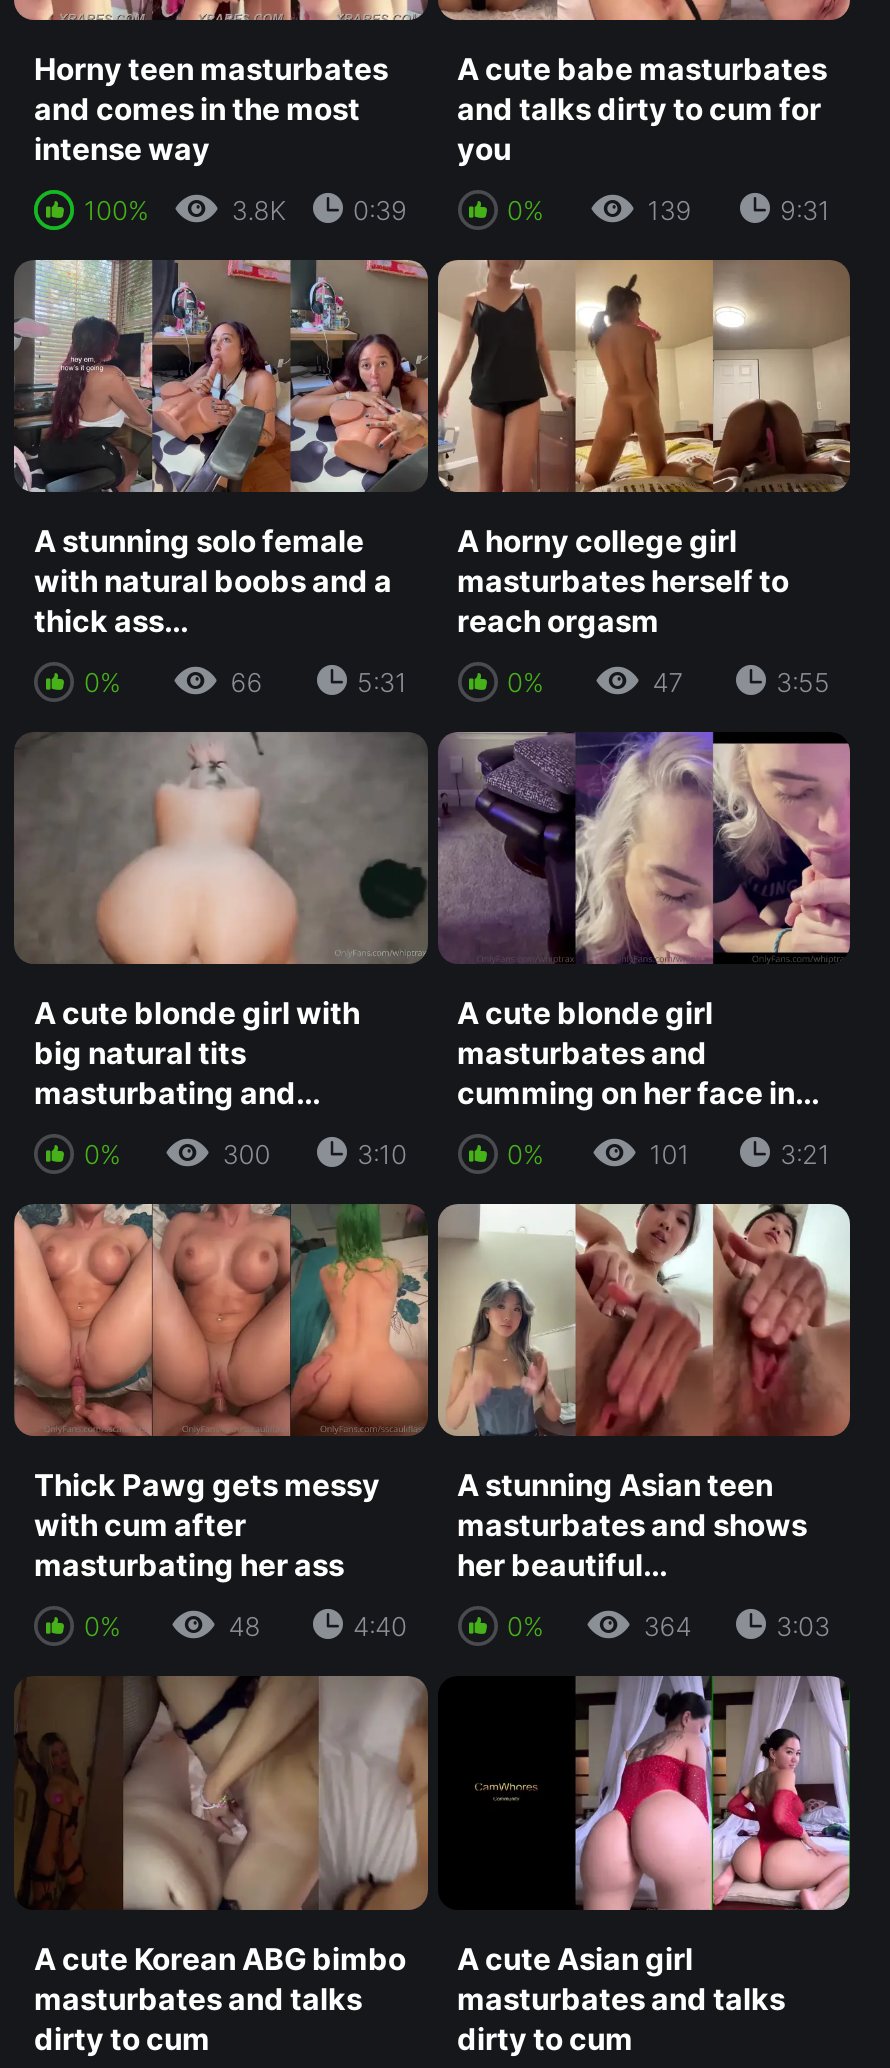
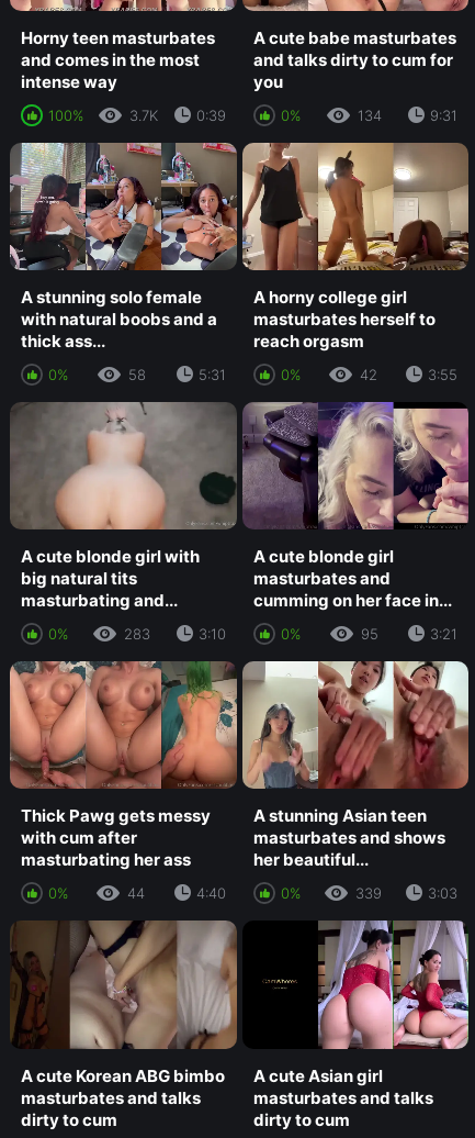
[232,194,286,226] 3.8K -> [130,106,158,124] 3.7K
[648,194,692,226] 139 -> [357,106,382,124] 134
[230,666,262,698] 66 -> [129,366,146,383] 58
[652,666,682,698] 47 -> [360,366,377,383] 42
[222,1138,270,1170] 300 -> [124,625,151,643] 283
[650,1138,690,1170] 101 -> [361,625,378,643] 95
[228,1611,260,1643] 48 -> [127,885,145,902] 44
[644,1611,692,1643] 364 -> [355,885,382,902] 339

